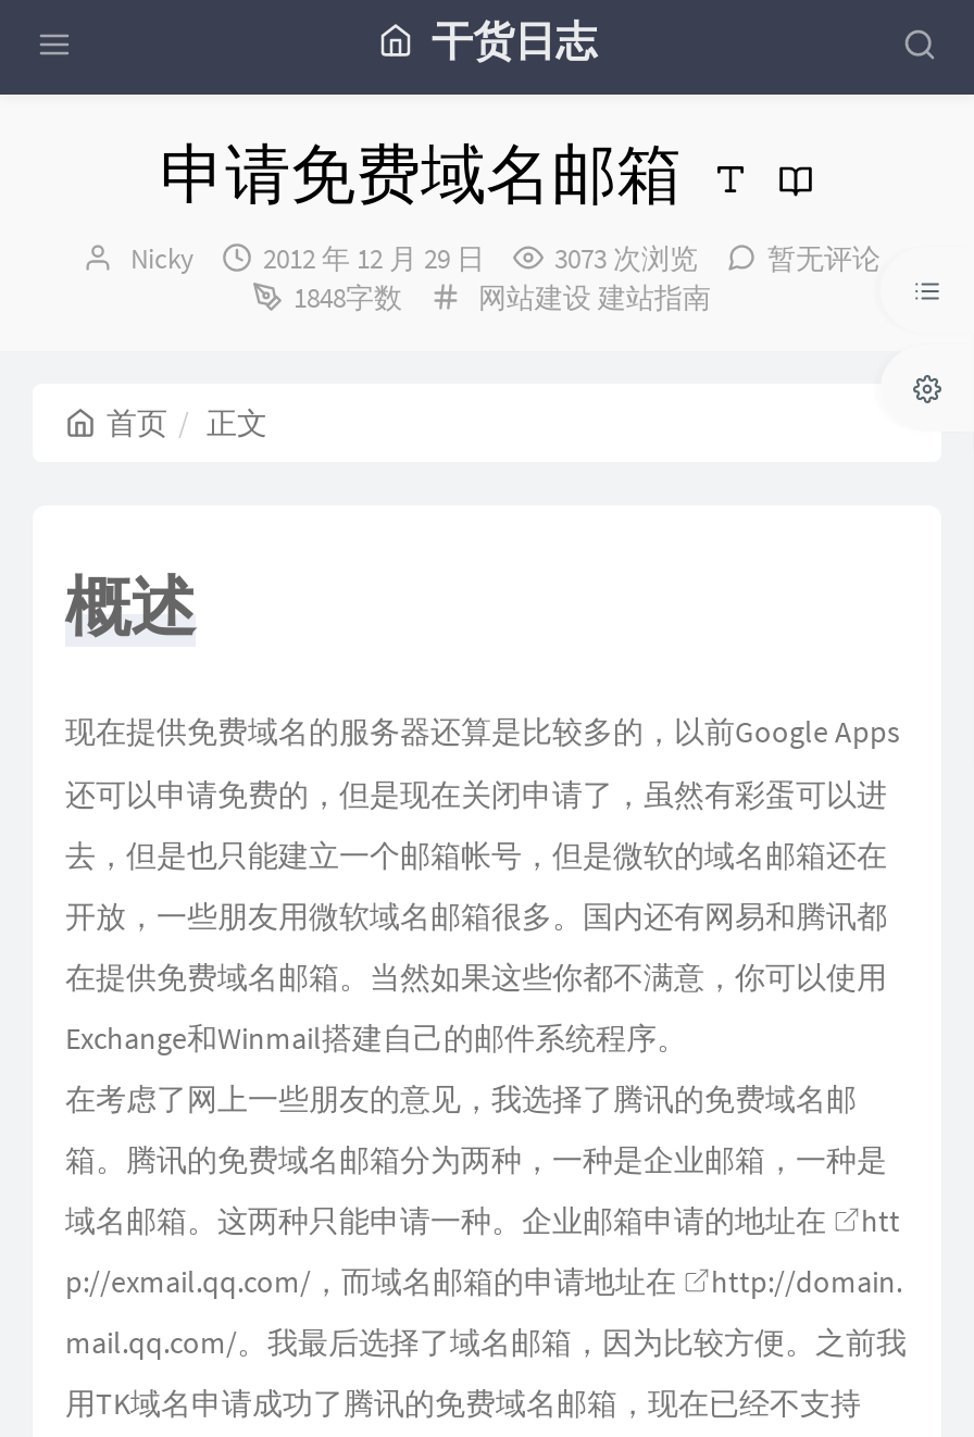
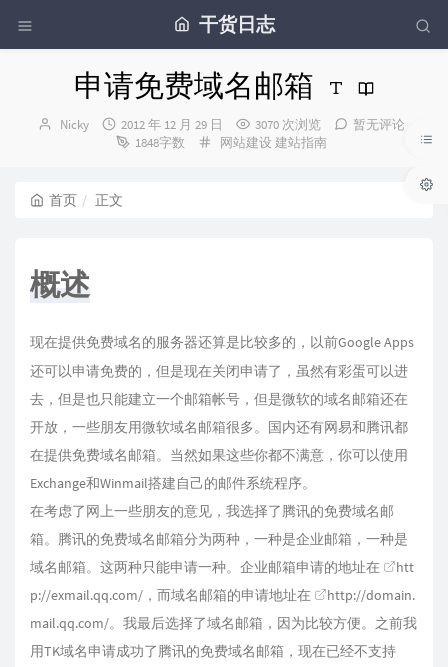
[554,240,698,277] 3073 次浏览 -> [255,116,321,133] 3070 次浏览

